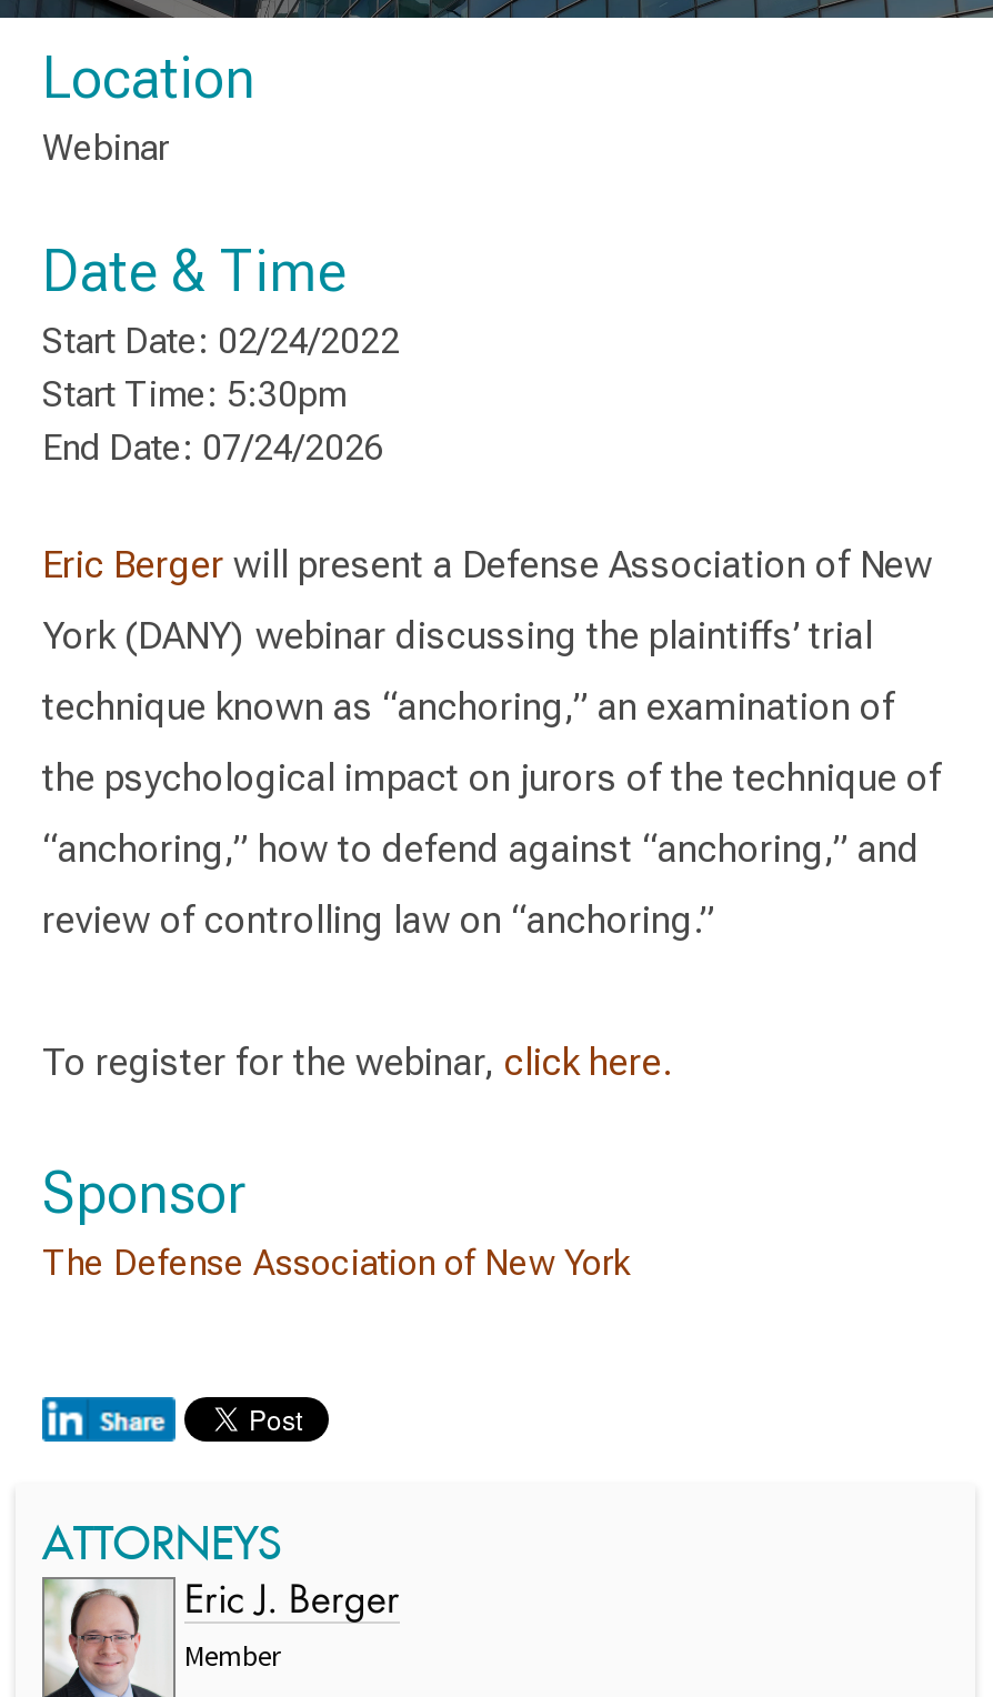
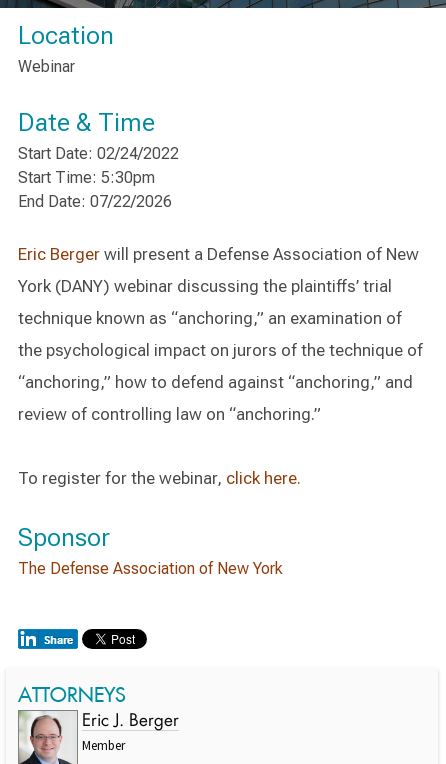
[42,426,384,469] End Date: 07/24/2026 -> [18,192,172,211] End Date: 07/22/2026

